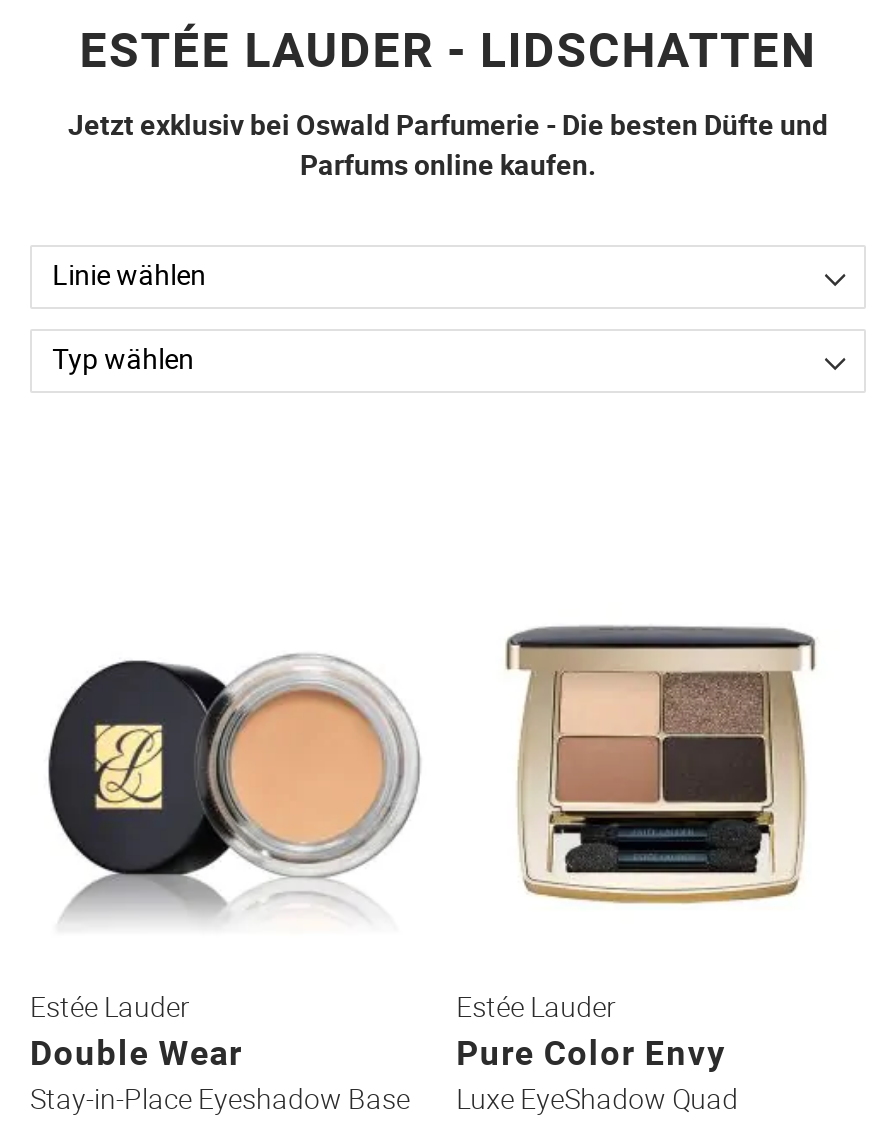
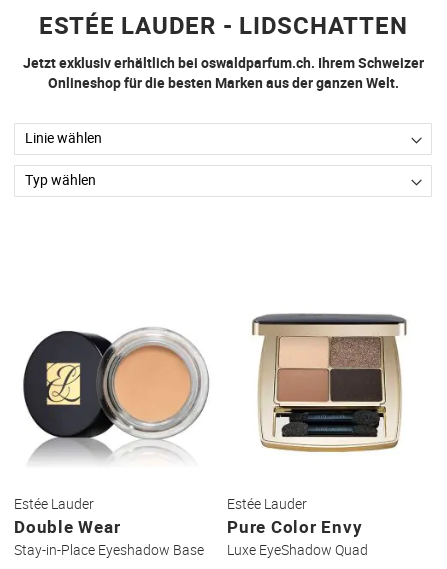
[68,104,828,182] Jetzt exklusiv bei Oswald Parfumerie - Die besten Düfte und | Parfums online kaufen. -> [22,53,423,92] Jetzt exklusiv erhältlich bei oswaldparfum.ch. Ihrem Schweizer | Onlineshop für die besten Marken aus der ganzen Welt.

